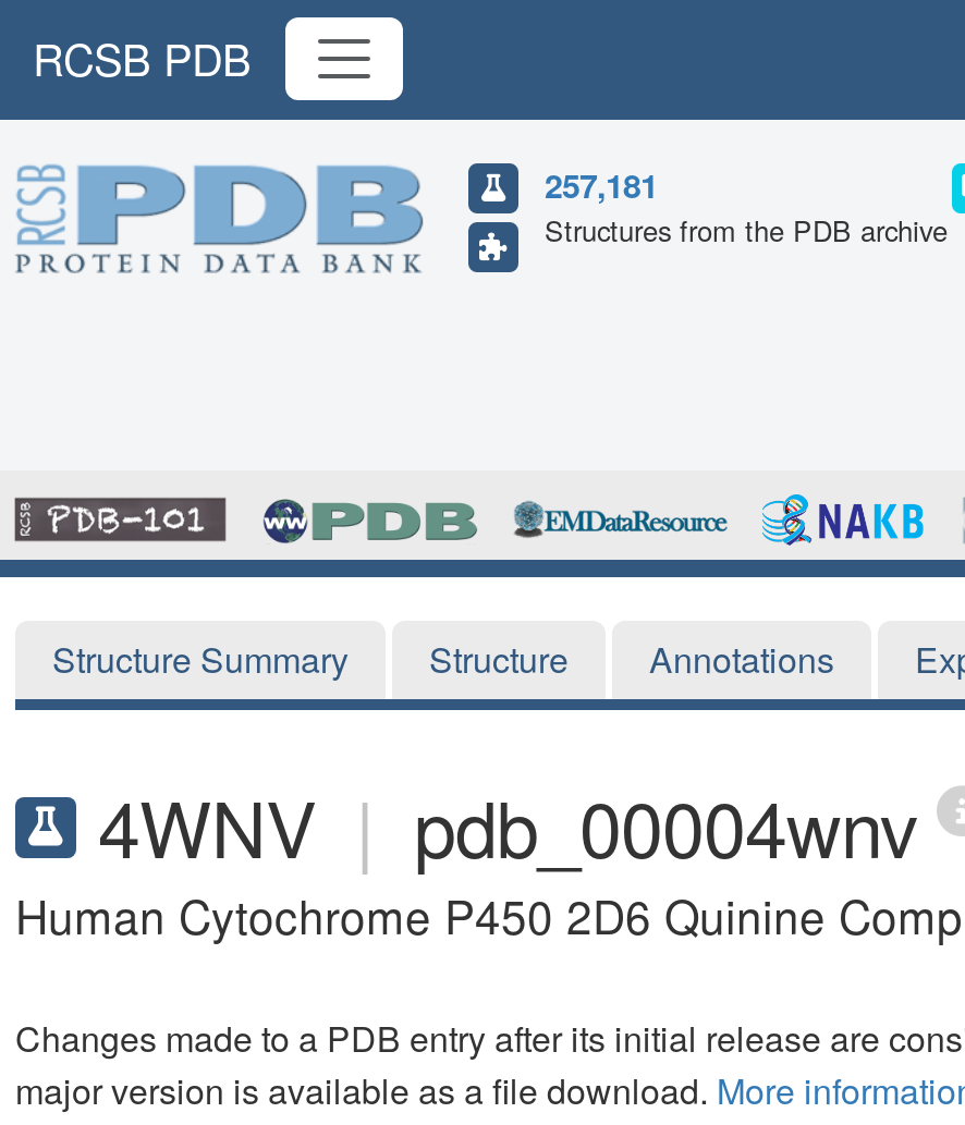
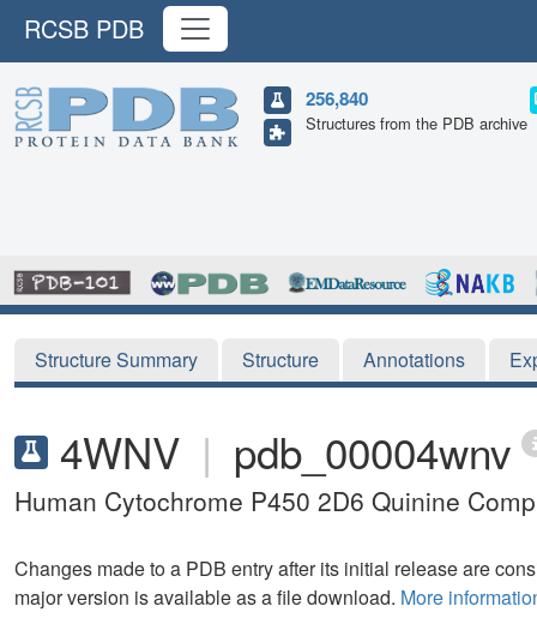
[545,161,658,209] 257,181 -> [306,85,368,112] 256,840

